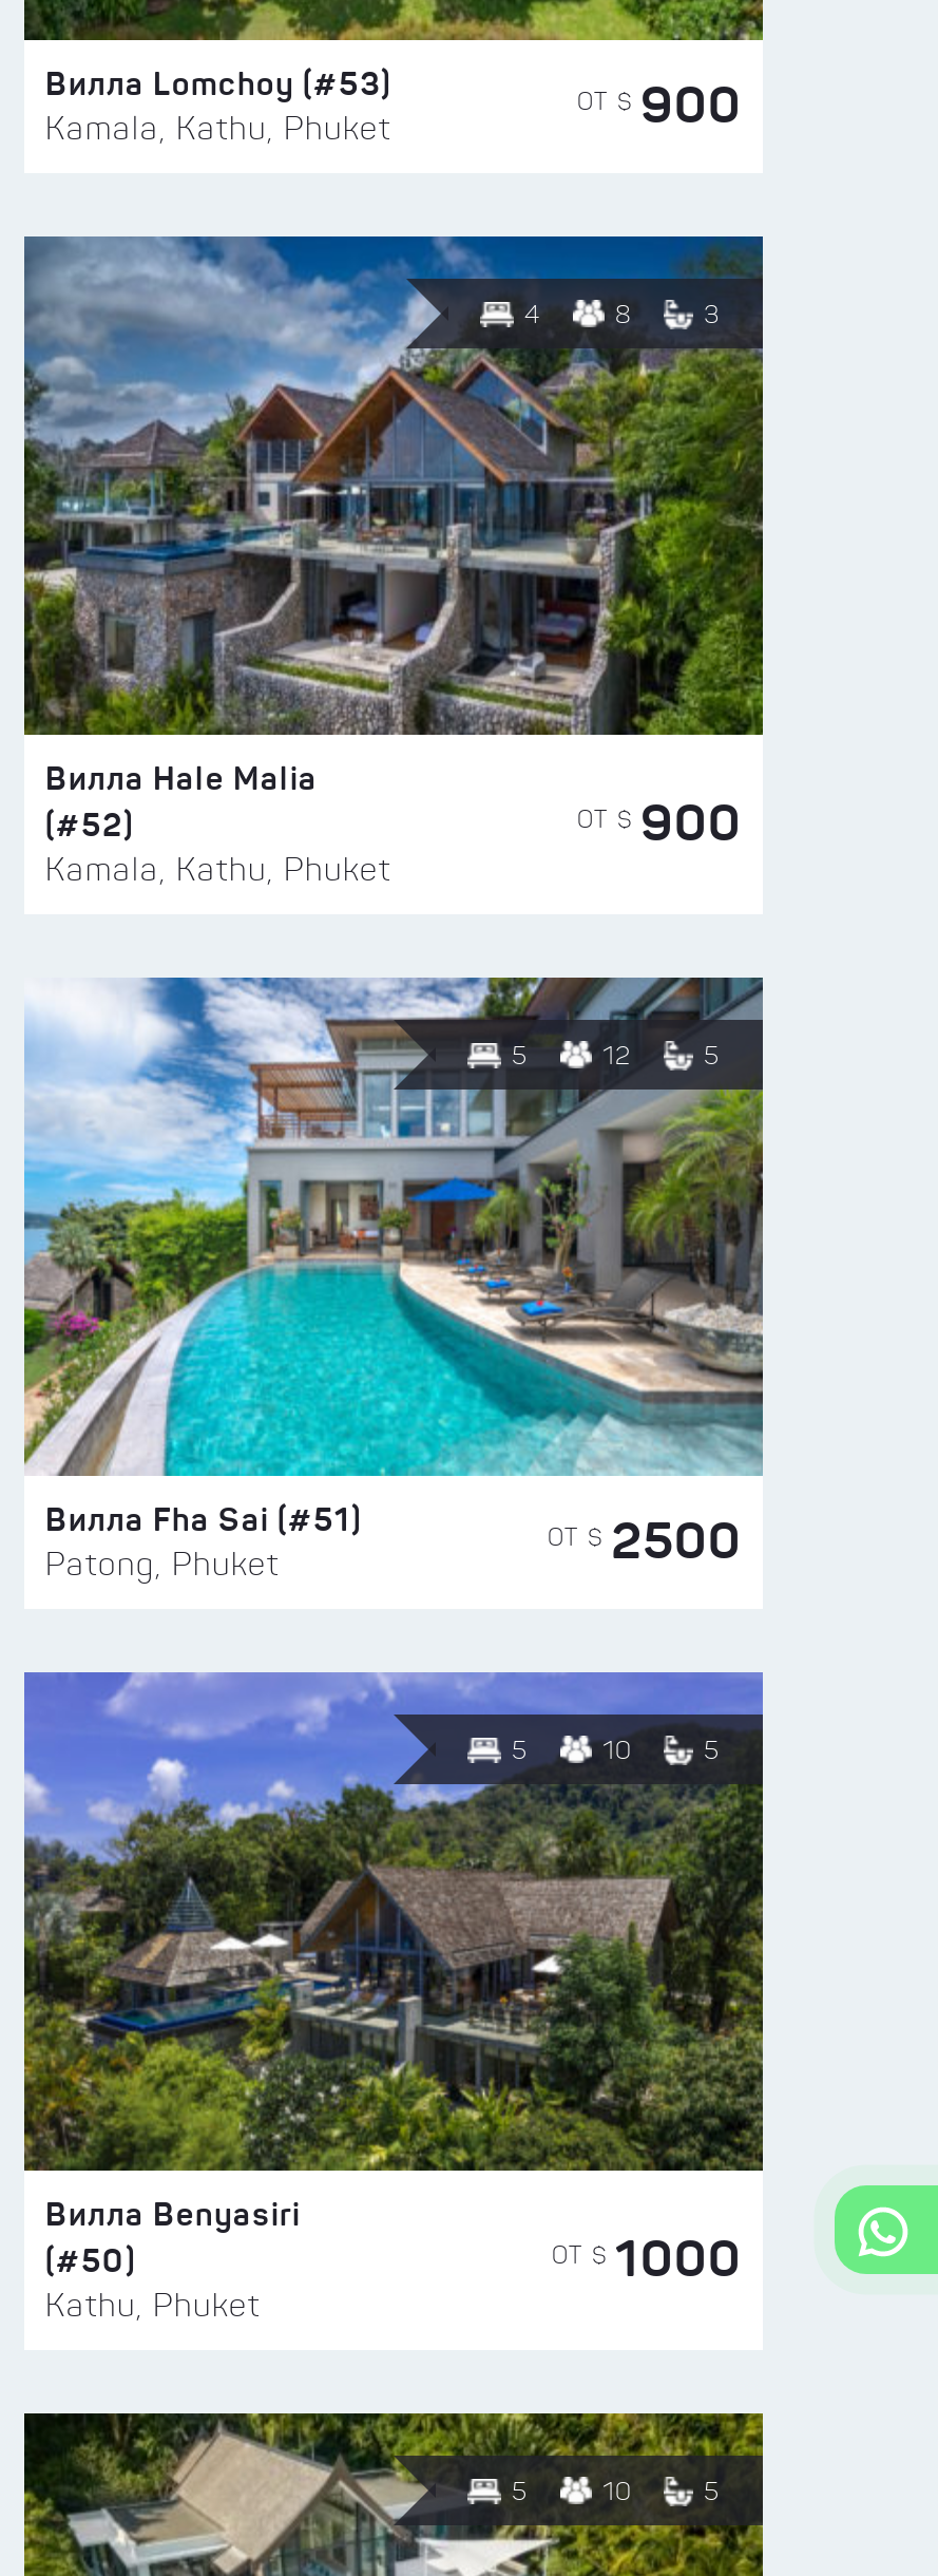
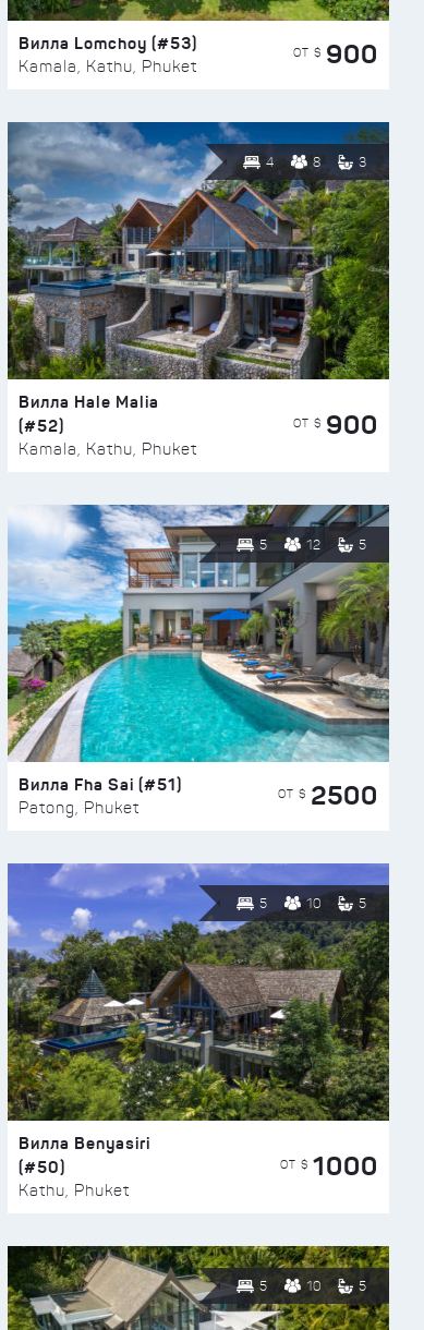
[832,2183,932,2276] [image] -> none

